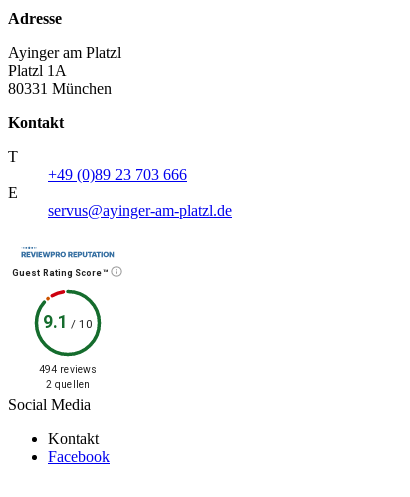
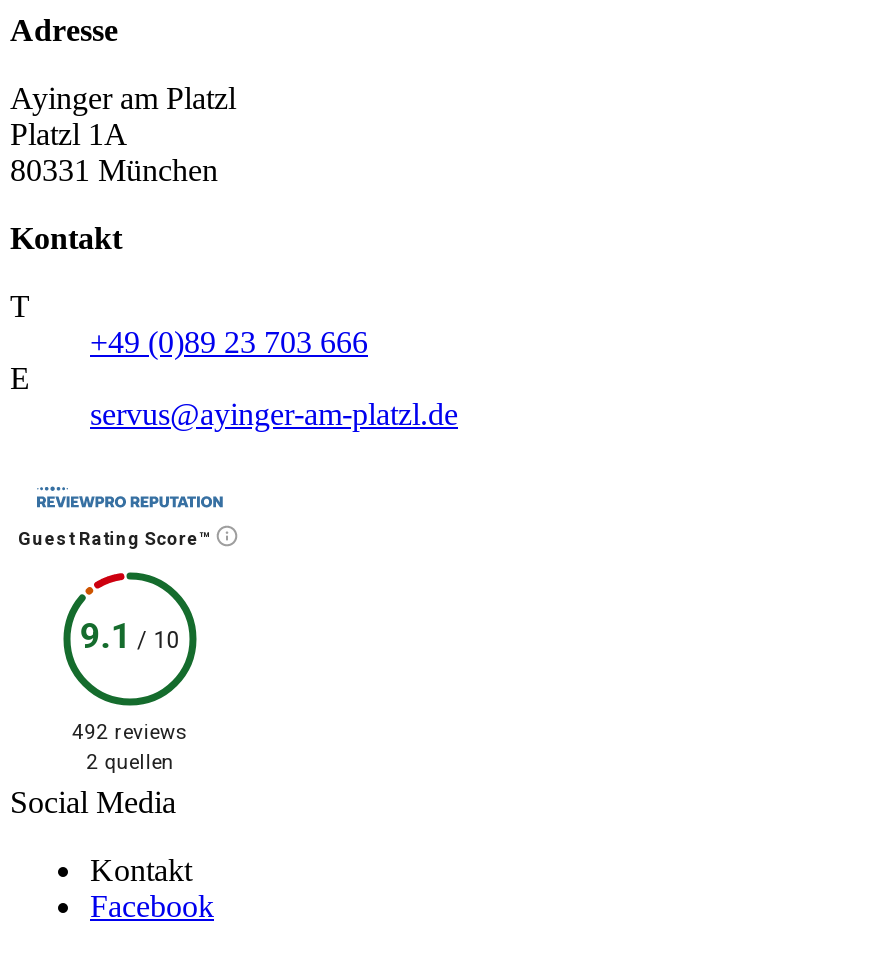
[39,363,97,376] 494 reviews -> [72,719,188,745] 492 reviews

